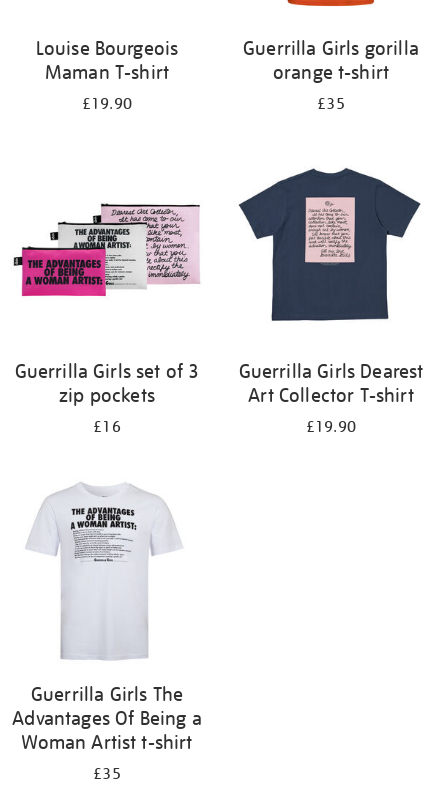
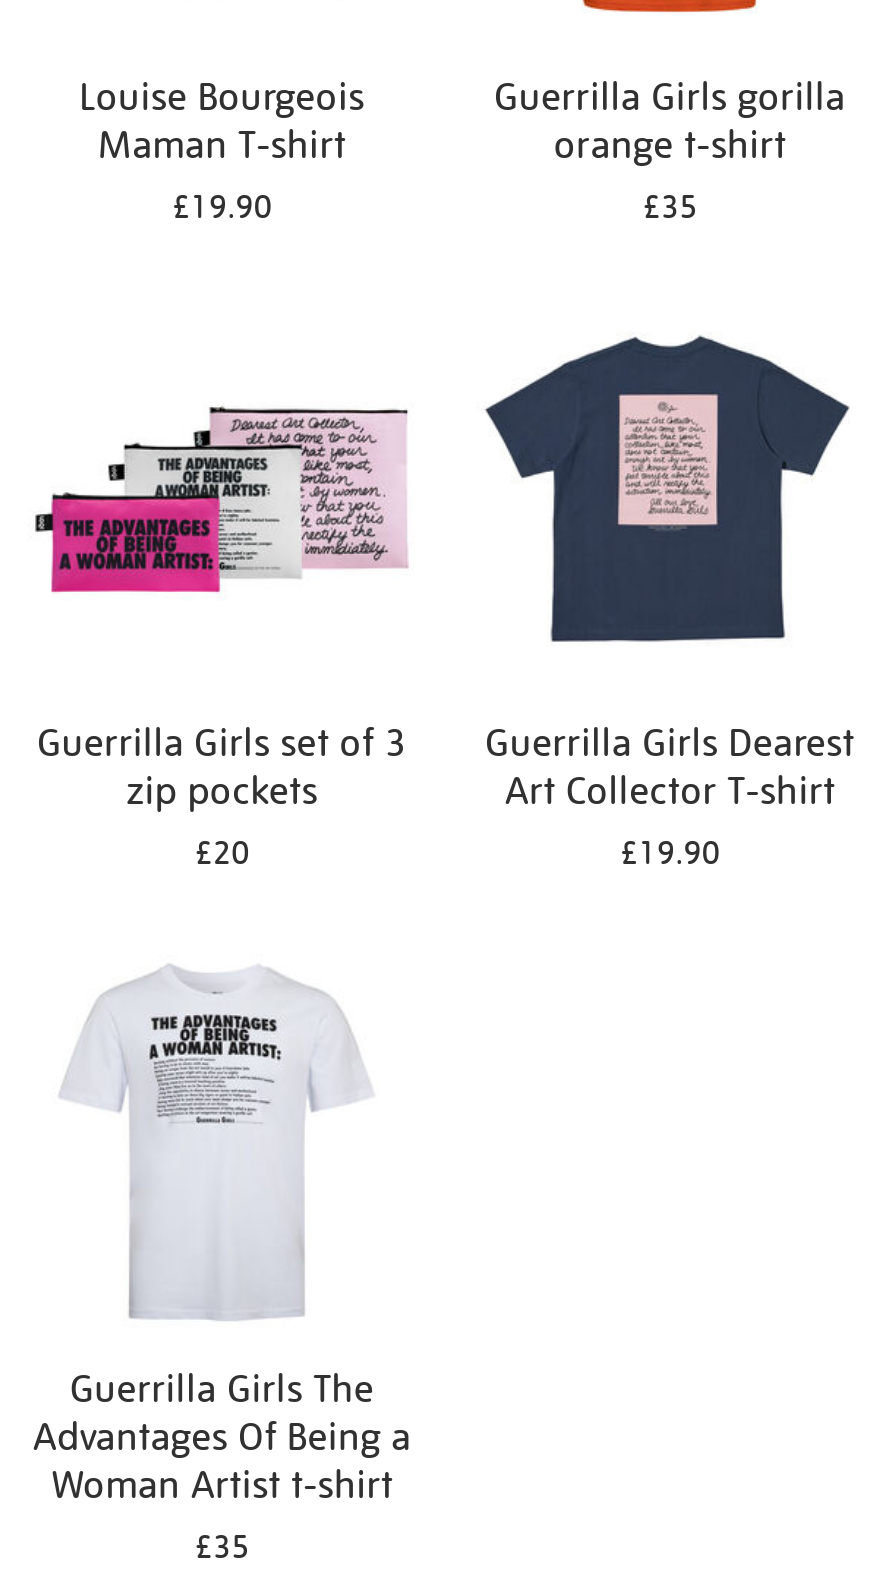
[93,417,121,437] £16 -> [194,834,249,874] £20

